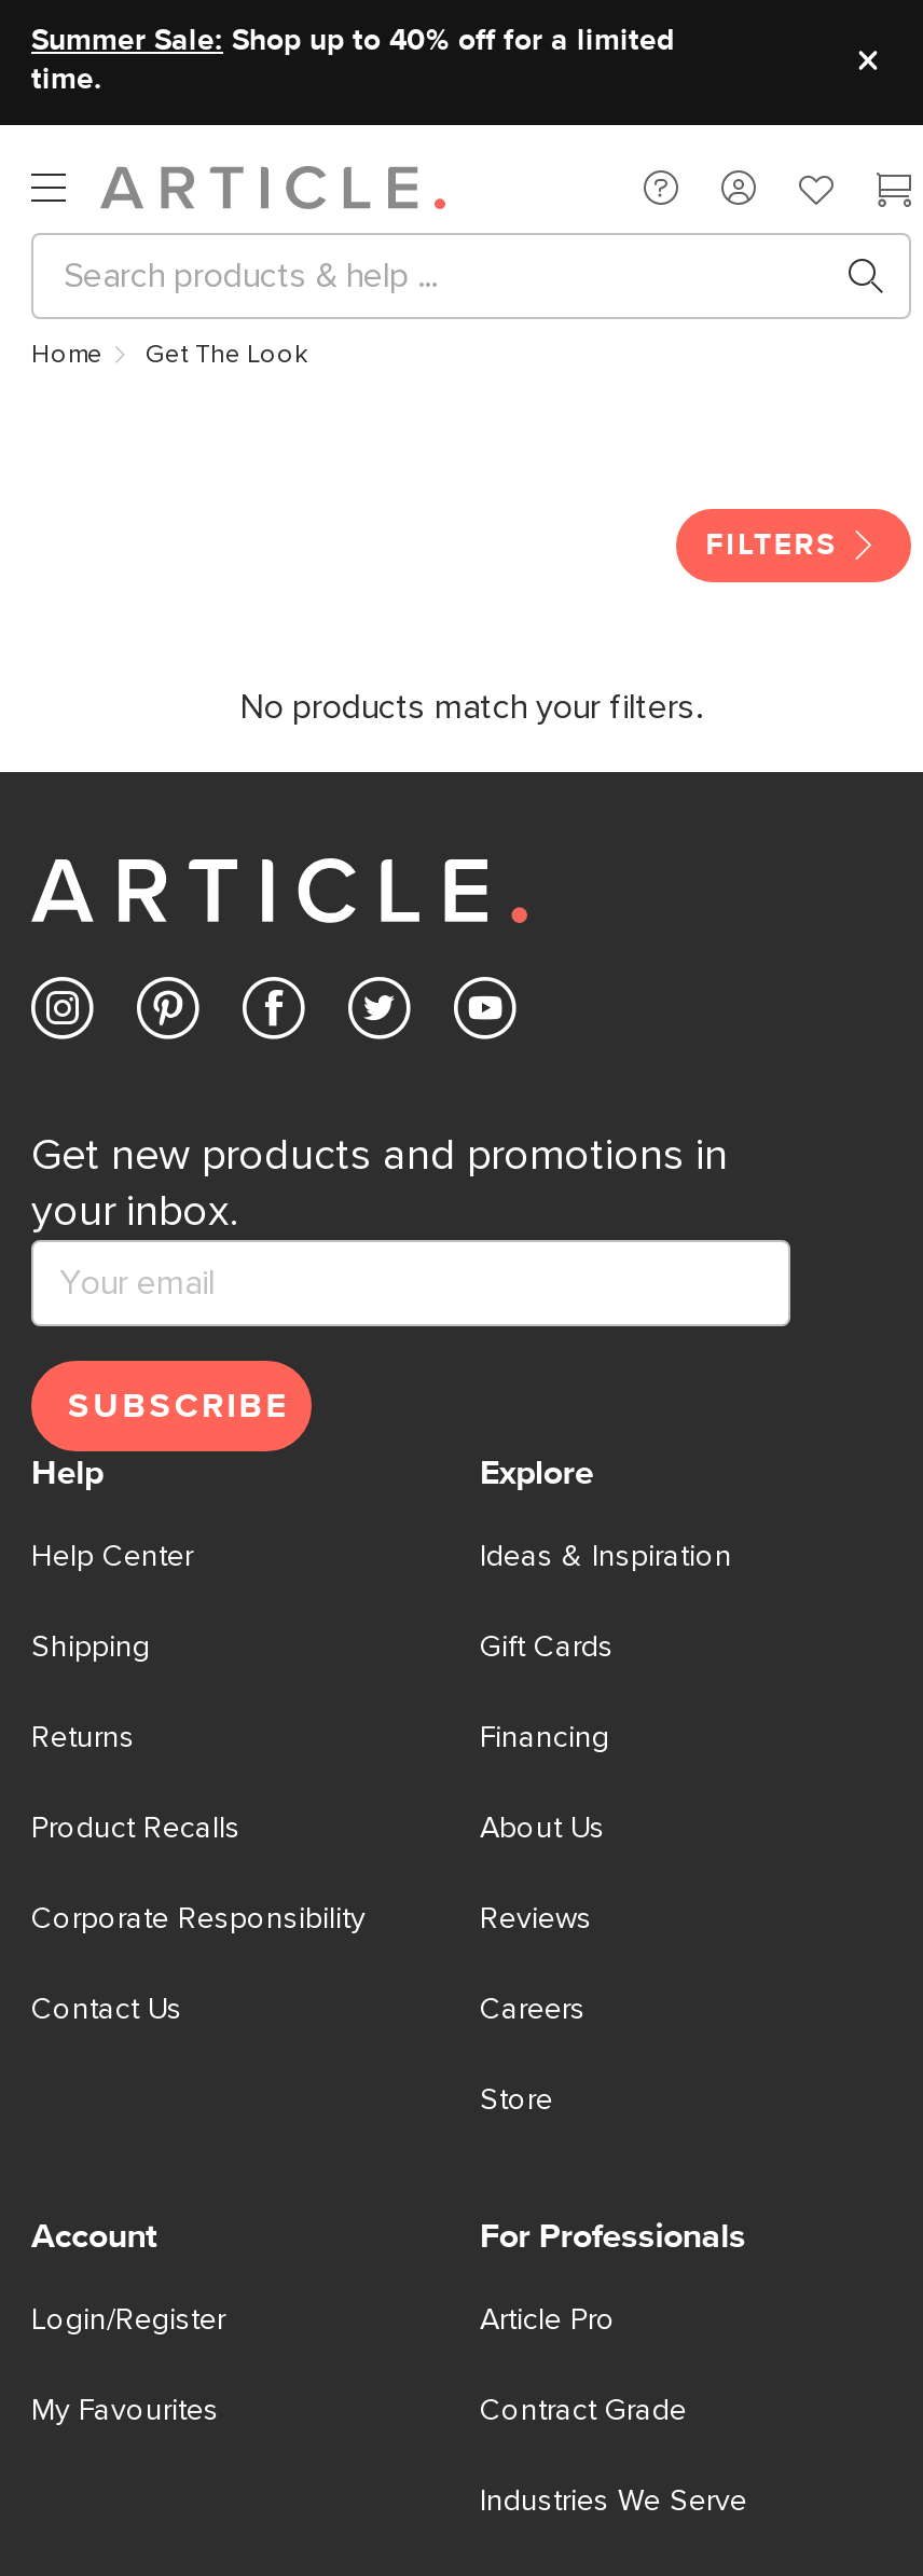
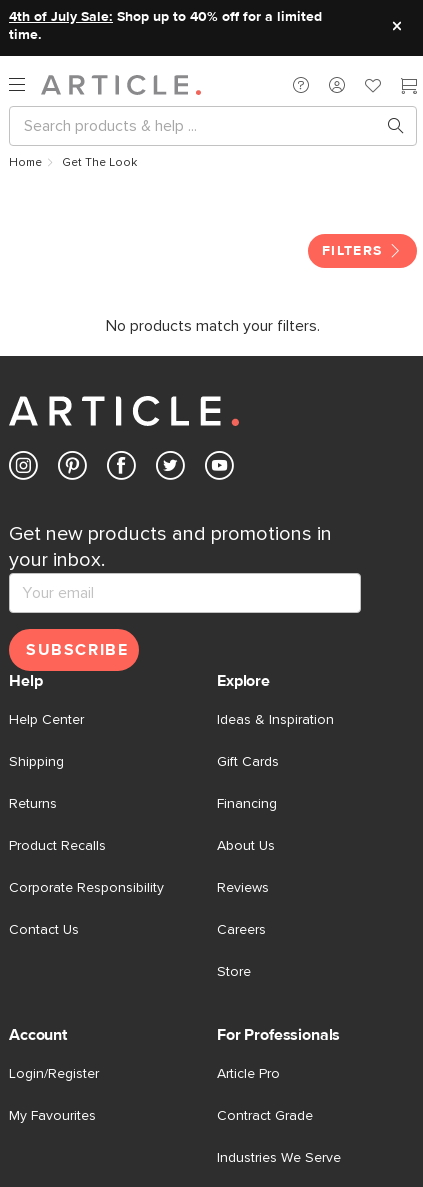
[31,26,674,56] Summer Sale: Shop up to 40% off for a limited -> [9,10,322,24] 4th of July Sale: Shop up to 40% off for a limited

